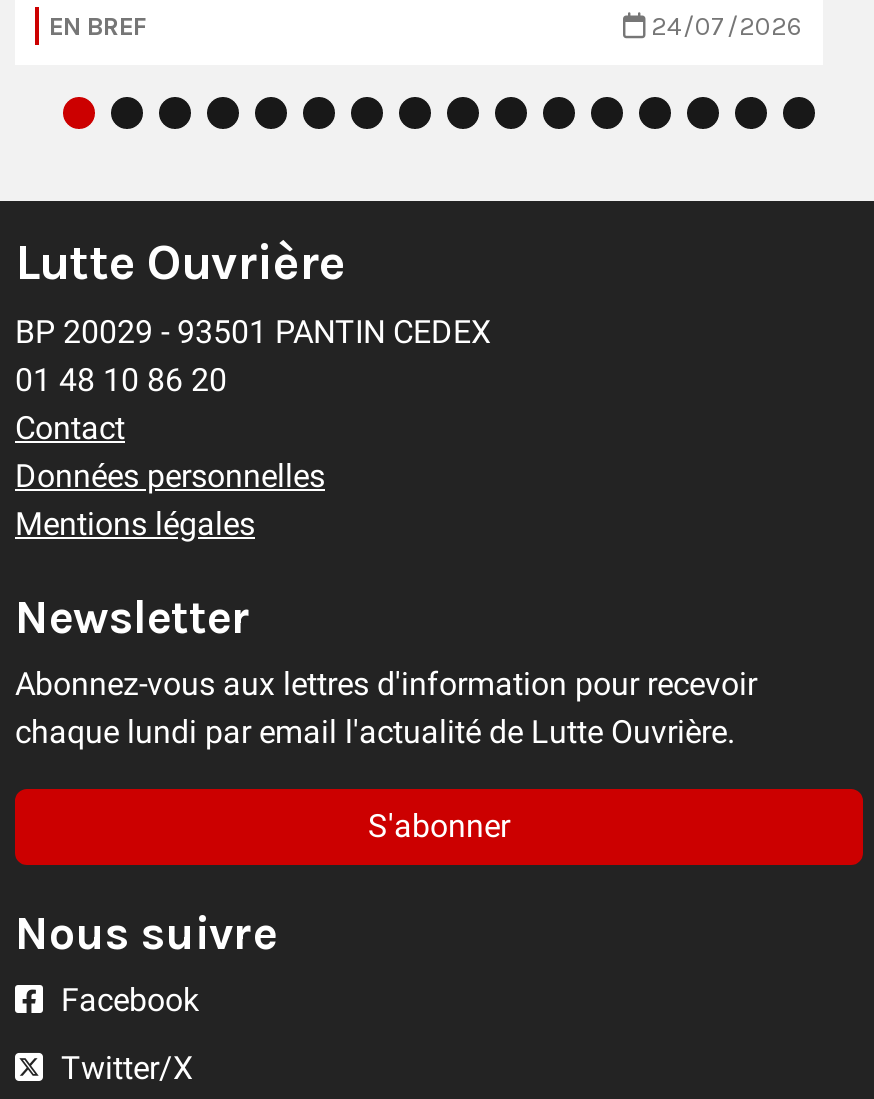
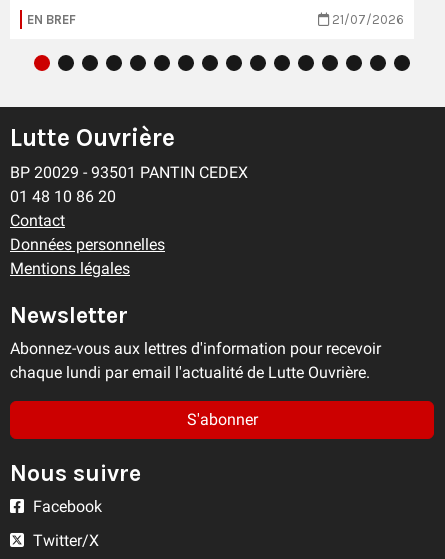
[645,12,803,42] 24/07/2026 -> [329,12,404,27] 21/07/2026

